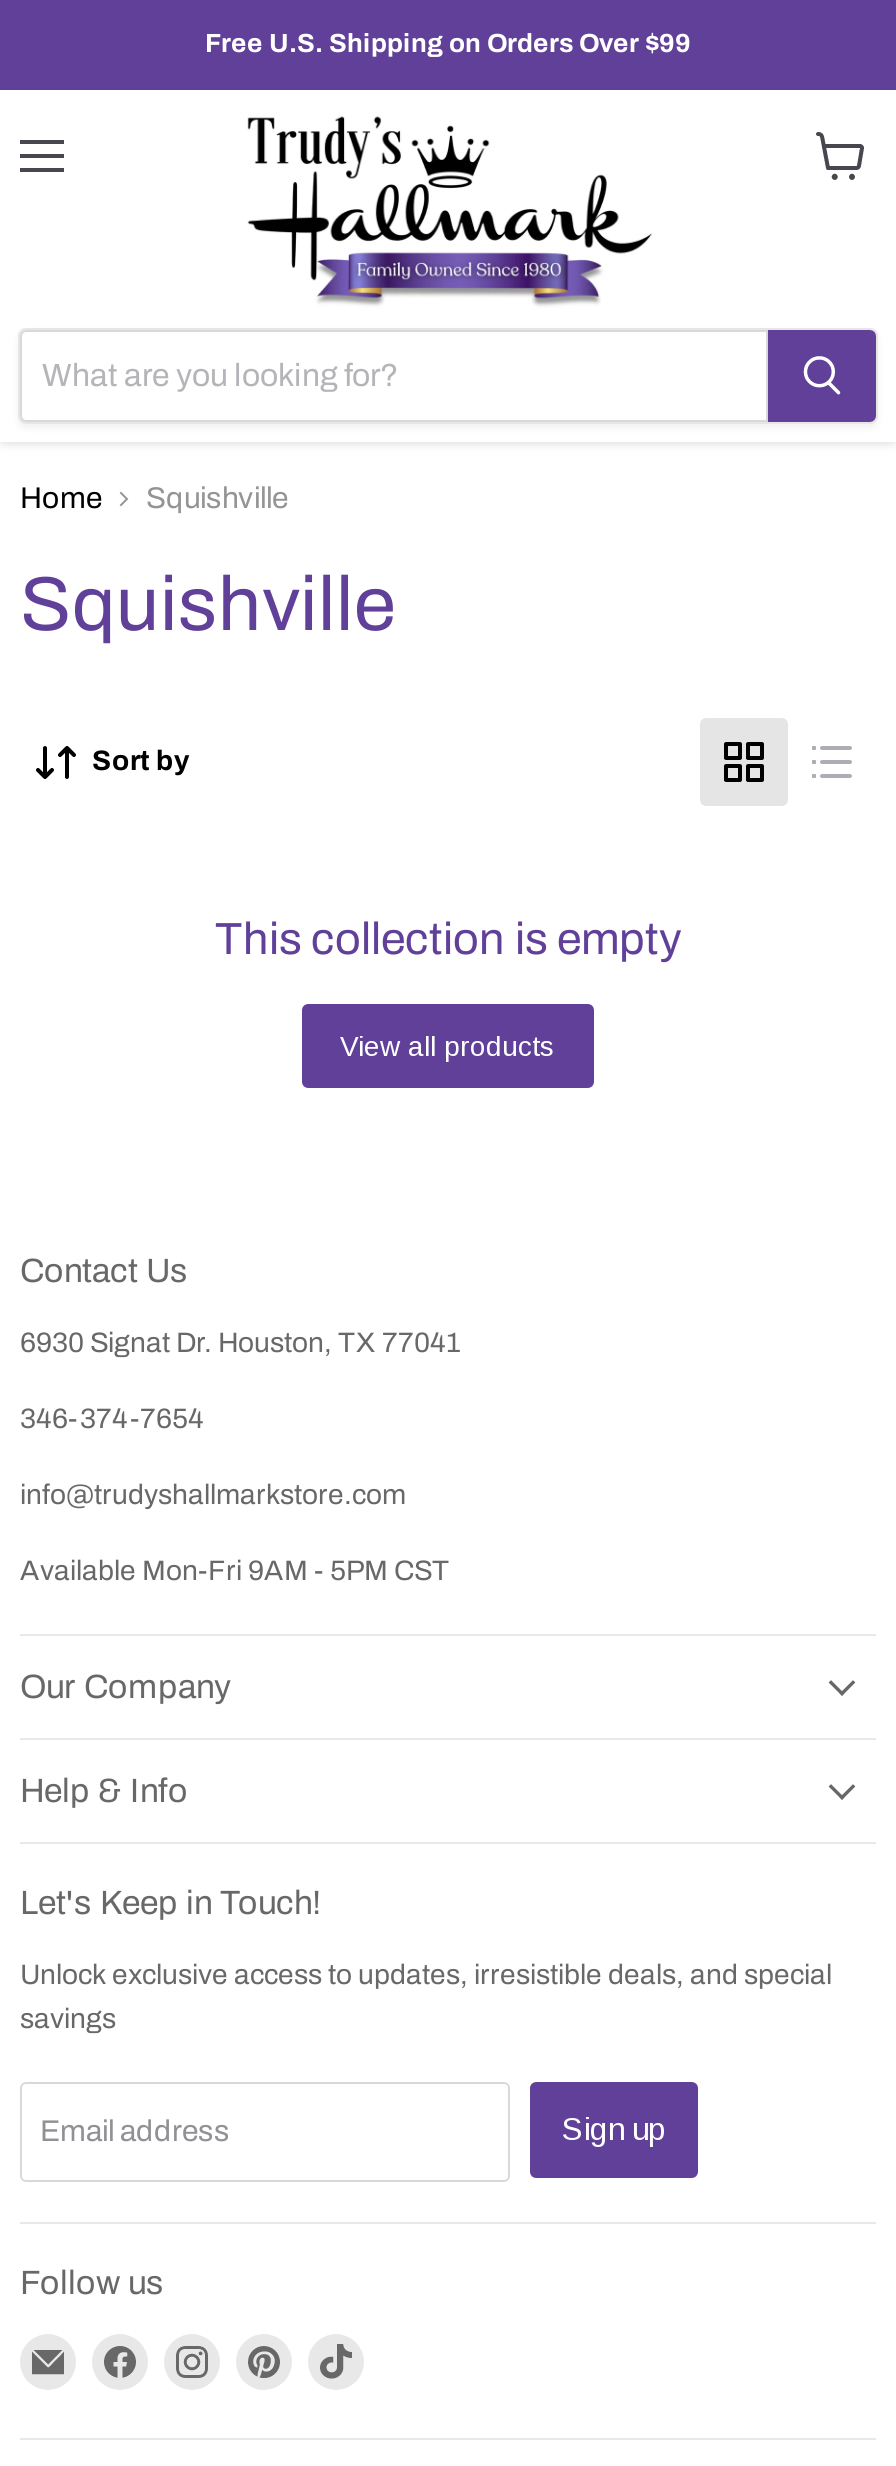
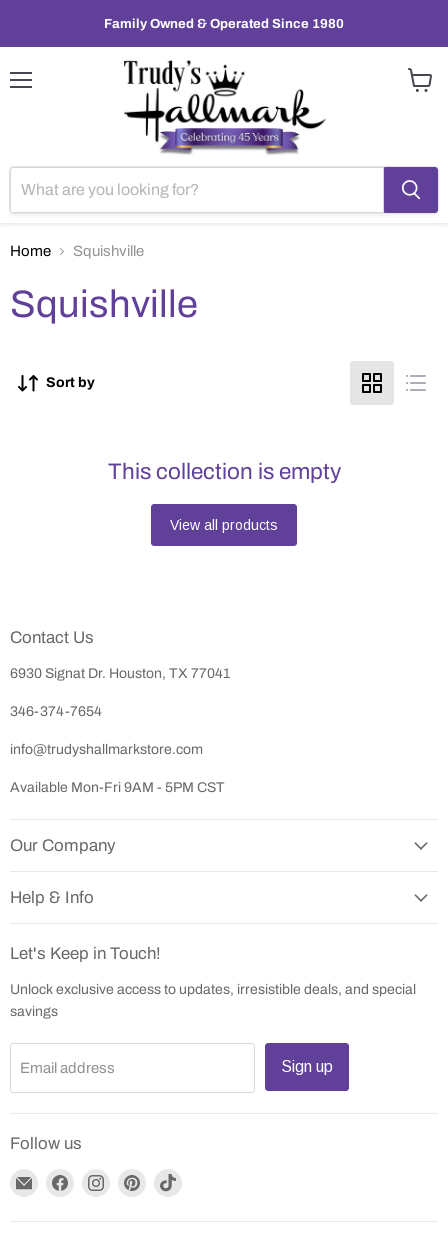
[205,28,691,58] Free U.S. Shipping on Orders Over $99 -> [104,16,344,31] Family Owned & Operated Since 1980

